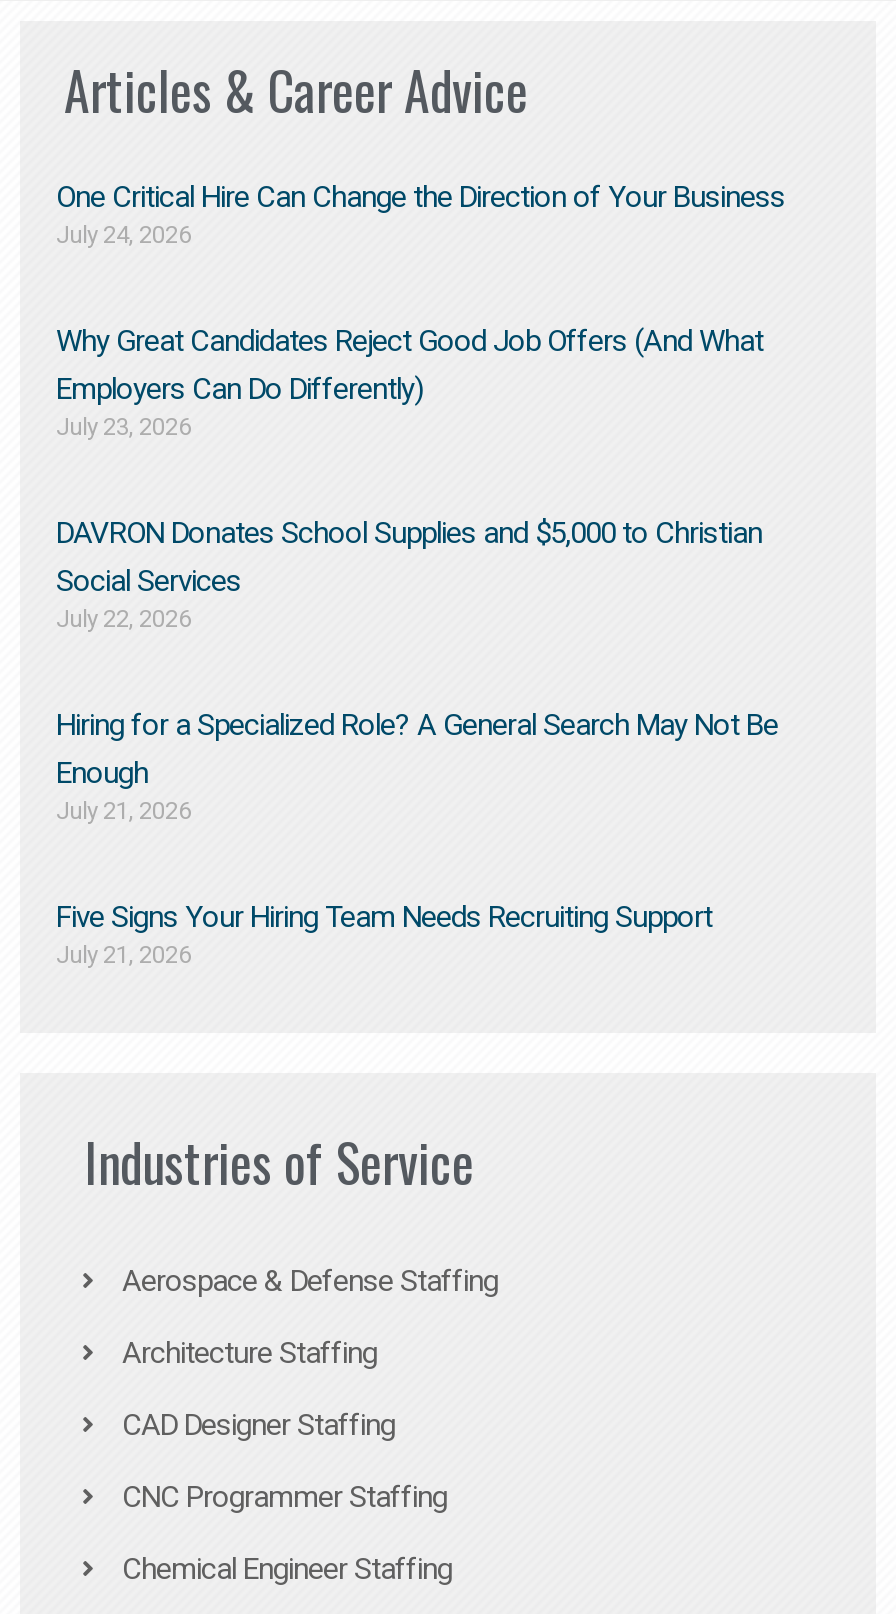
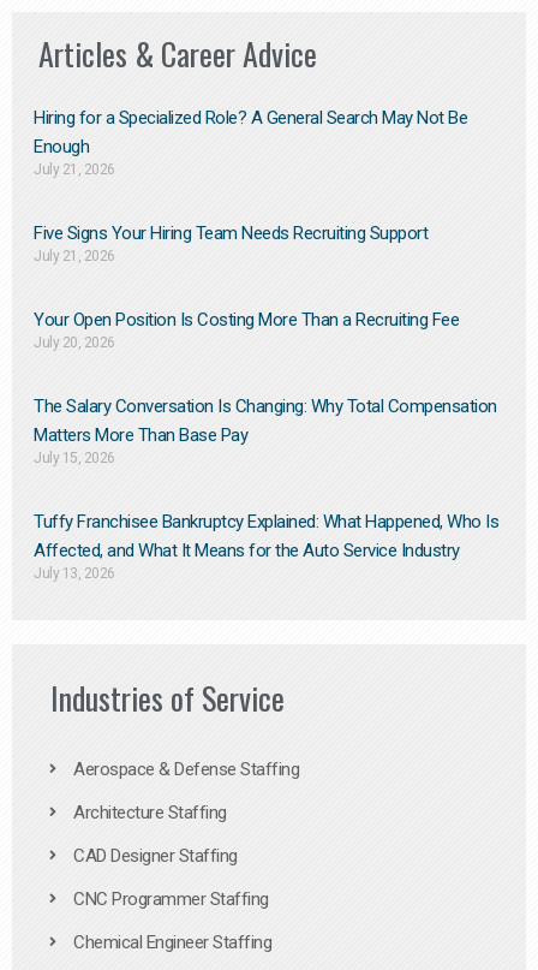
[56,178,785,632] One Critical Hire Can Change the Direction of Your Business | July 24, 2026 | Why Great Candidates Reject Good Job Offers (And What | Employers Can Do Differently) | July 23, 2026 | DAVRON Donates School Supplies and $5,000 to Christian | Social Services | July 22, 2026 -> none
moved [56,706,778,968] -> [34,107,467,265]: Hiring for a Specialized Role? A General Search May Not Be | Enough | July 21, 2026 | Five Signs Your Hiring Team Needs Recruiting Support | July 21, 2026
none -> [34,309,498,582] Your Open Position Is Costing More Than a Recruiting Fee | July 20, 2026 | The Salary Conversation Is Changing: Why Total Compensation | Matters More Than Base Pay | July 15, 2026 | Tuffy Franchisee Bankruptcy Explained: What Happened, Who Is | Affected, and What It Means for the Auto Service Industry | July 13, 2026

